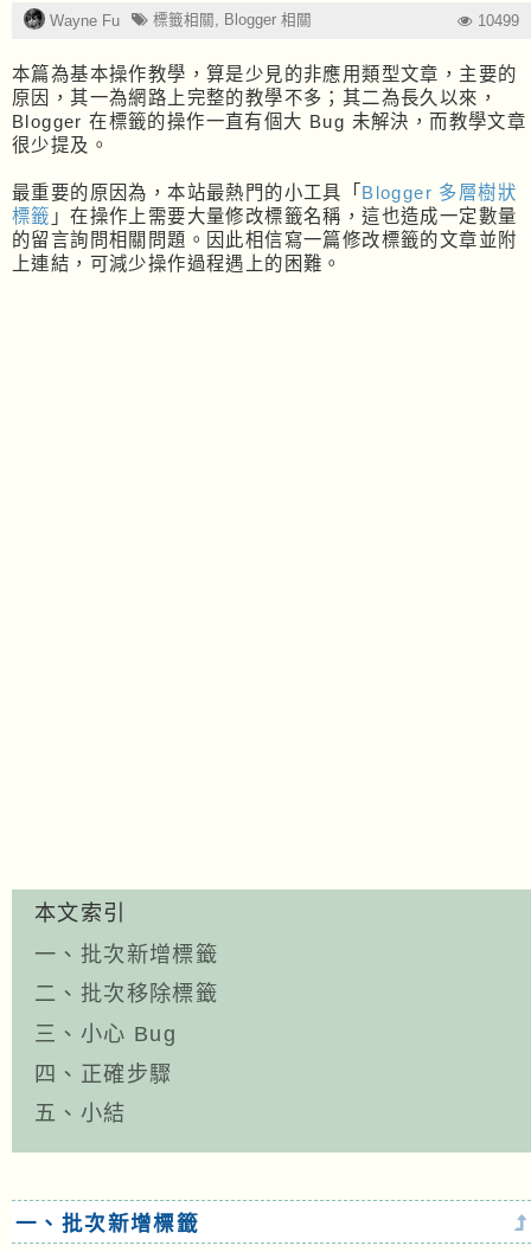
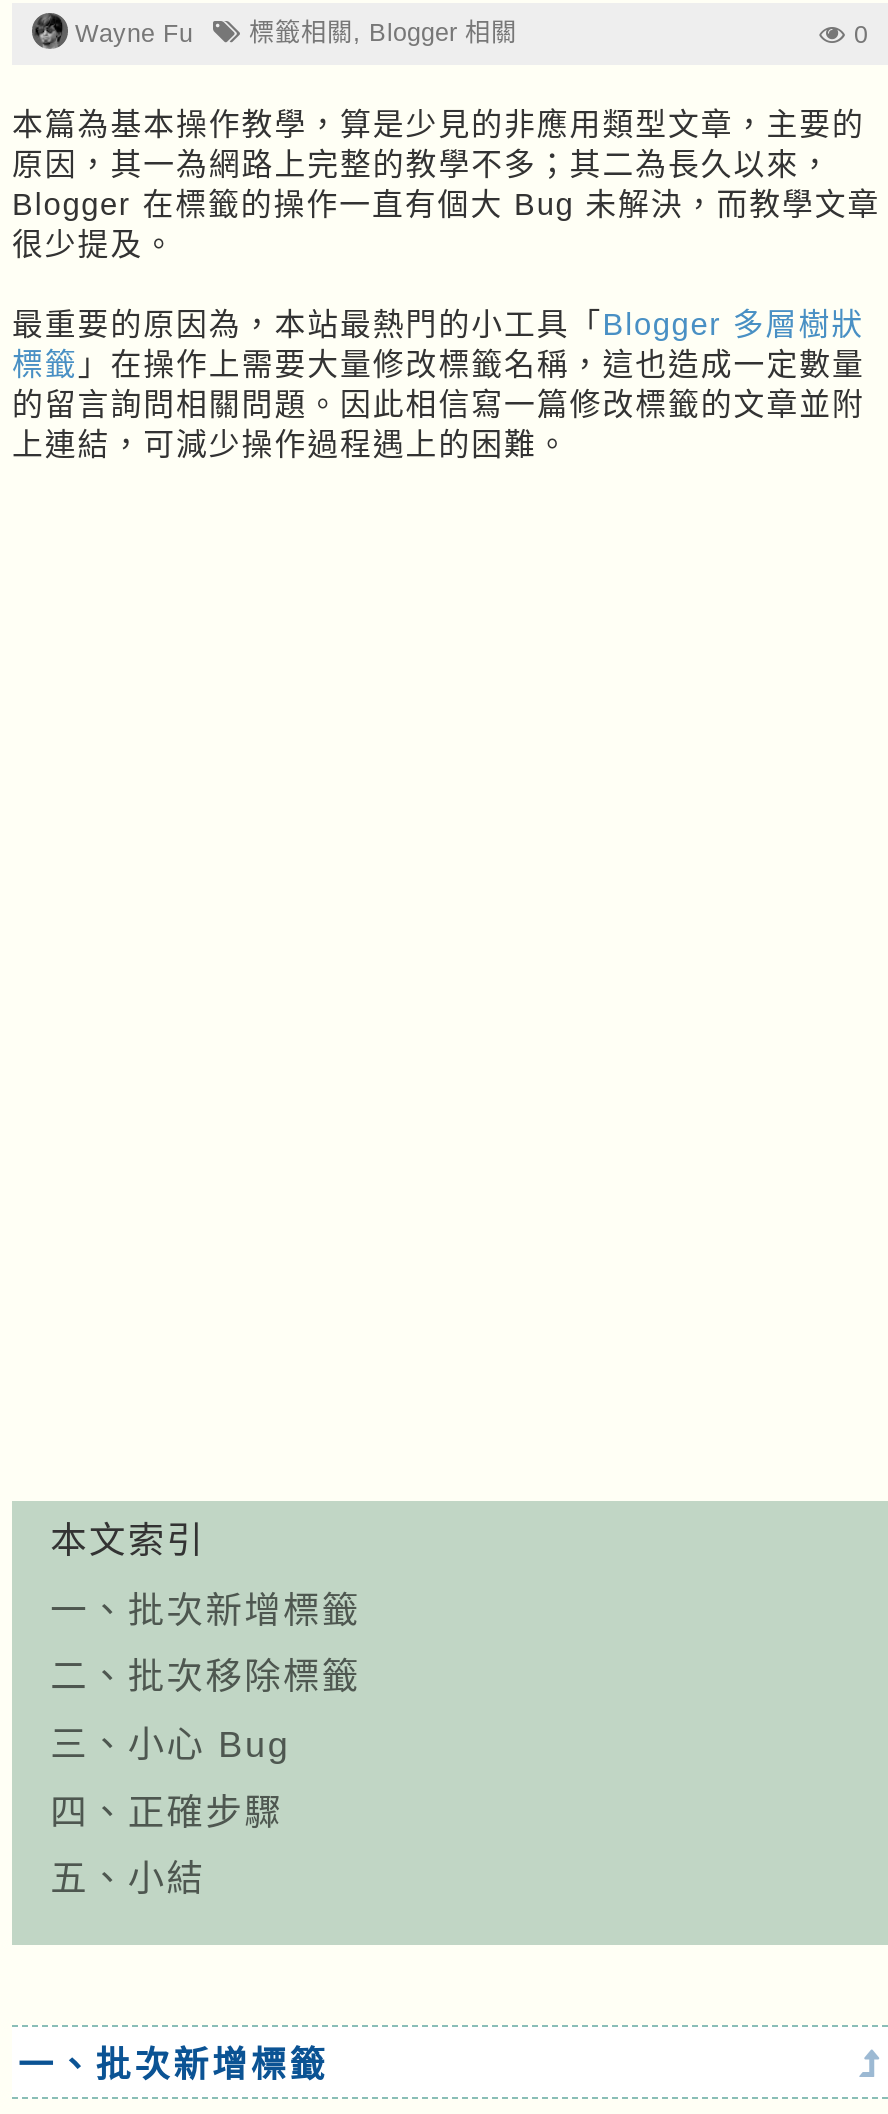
[478,13,519,29] 10499 -> [854,20,868,48] 0

